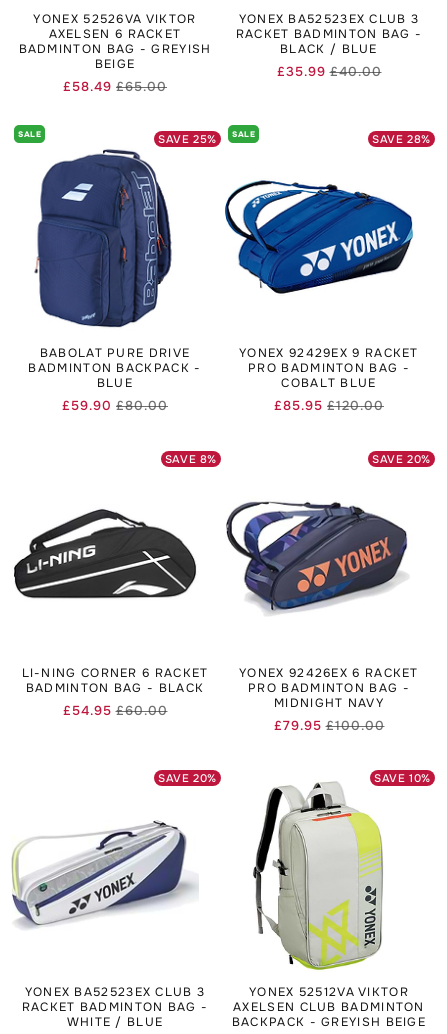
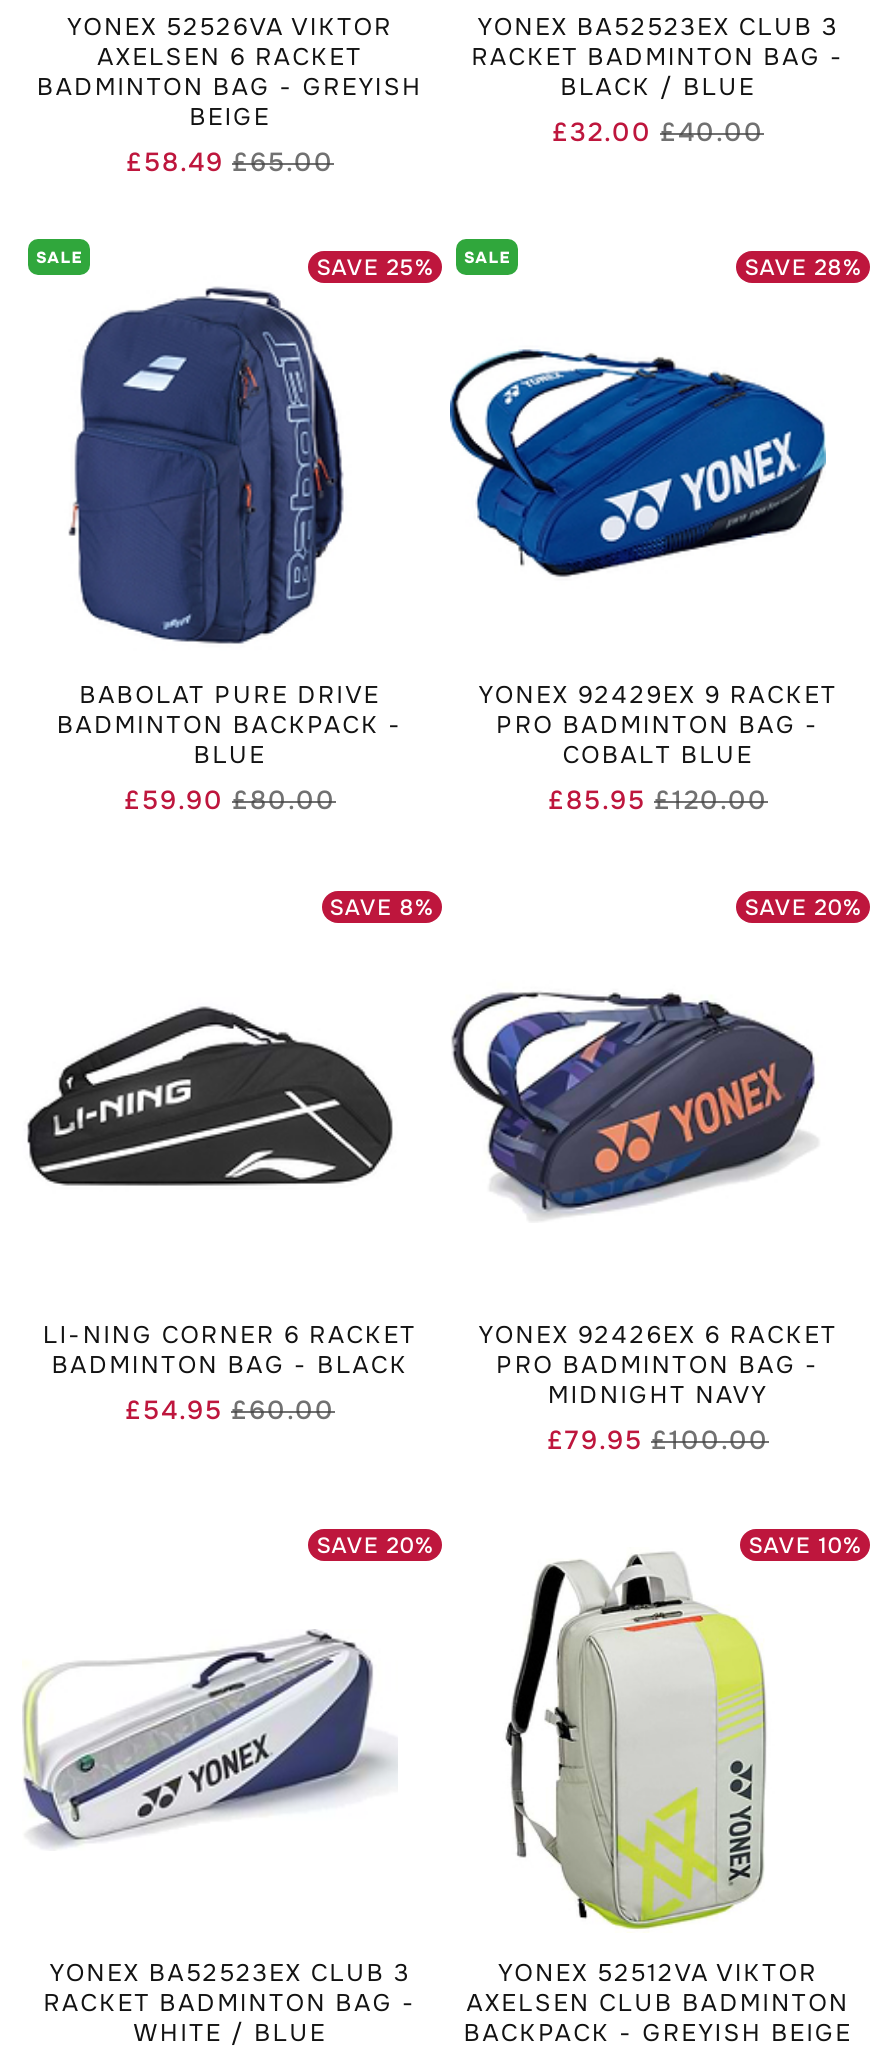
[276,63,325,80] £35.99 -> [552,115,652,149] £32.00

